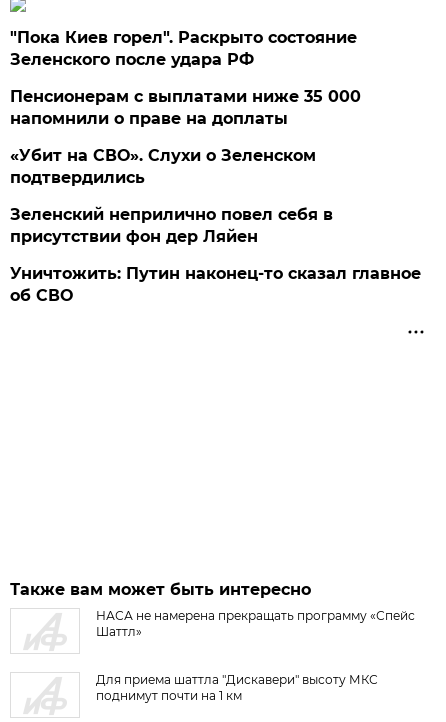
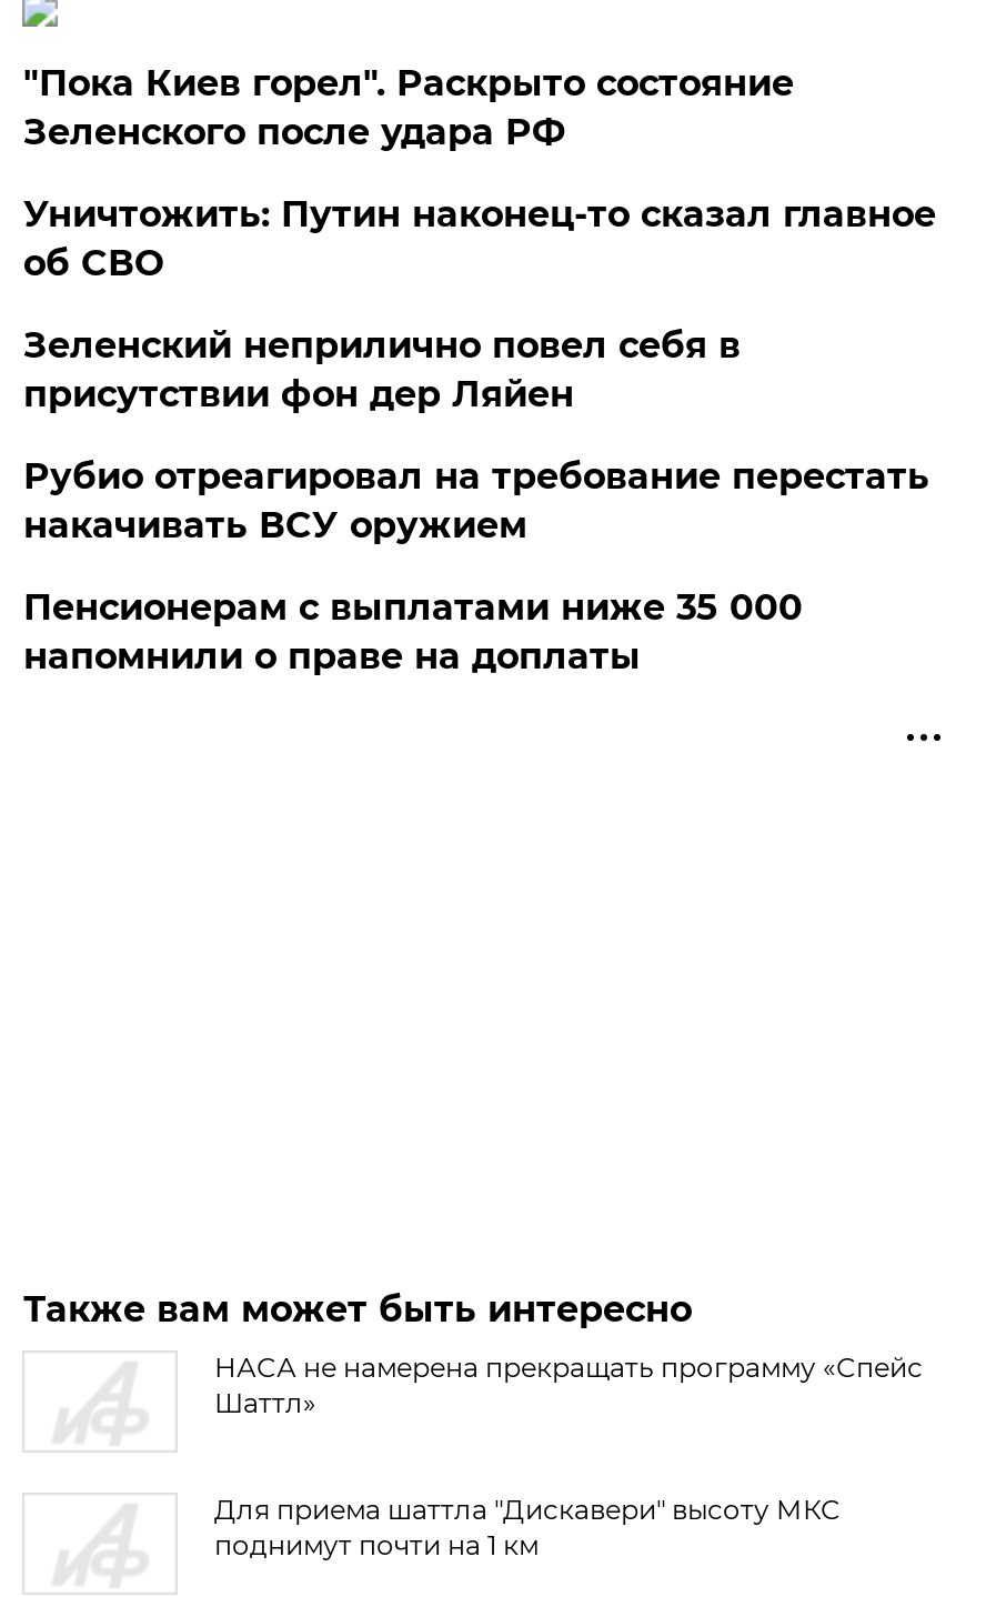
none -> [23,455,929,546] Рубио отреагировал на требование перестать | накачивать ВСУ оружием
moved [10,87,361,128] -> [23,586,803,677]: Пенсионерам с выплатами ниже 35 000 | напомнили о праве на доплаты
[10,146,316,187] «Убит на СВО». Слухи о Зеленском | подтвердились -> none
moved [10,205,421,305] -> [23,193,936,415]: Зеленский неприлично повел cебя в | присутствии фон дер Ляйен | Уничтожить: Путин наконец-то сказал главное | об СВО

